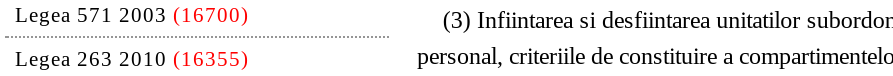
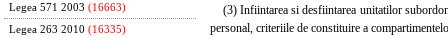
[15,4,249,26] Legea 571 2003 (16700) -> [9,2,126,13] Legea 571 2003 (16663)
[15,48,249,70] Legea 263 2010 (16355) -> [9,24,126,35] Legea 263 2010 (16335)

